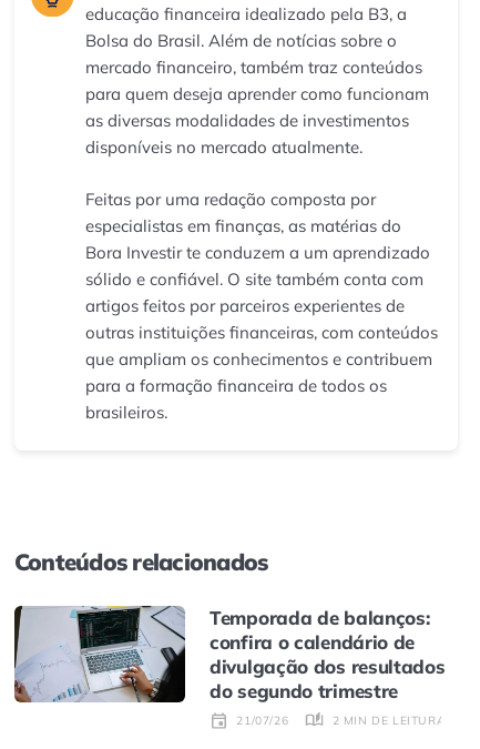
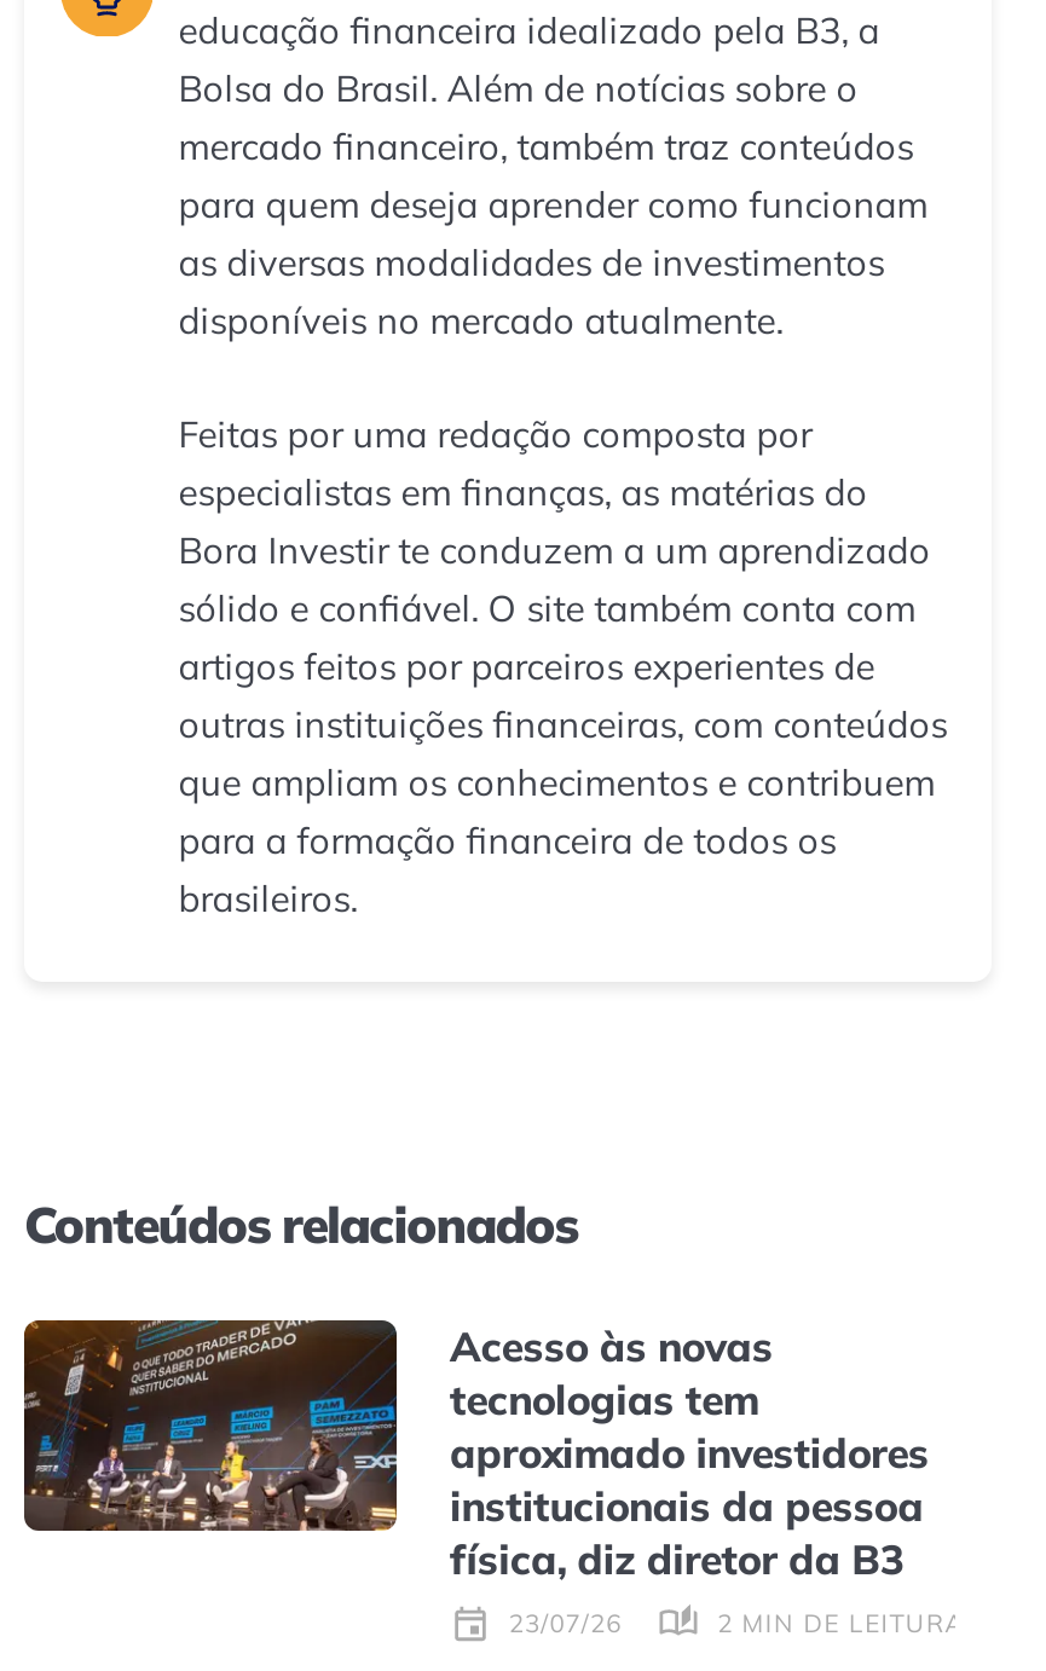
[14,605,445,704] [image] | Temporada de balanços: | confira o calendário de | divulgação dos resultados | do segundo trimestre -> [24,1318,929,1585] [image] | Acesso às novas | tecnologias tem | aproximado investidores | institucionais da pessoa | física, diz diretor da B3
[237,714,288,728] 21/07/26 -> [509,1609,622,1640] 23/07/26

